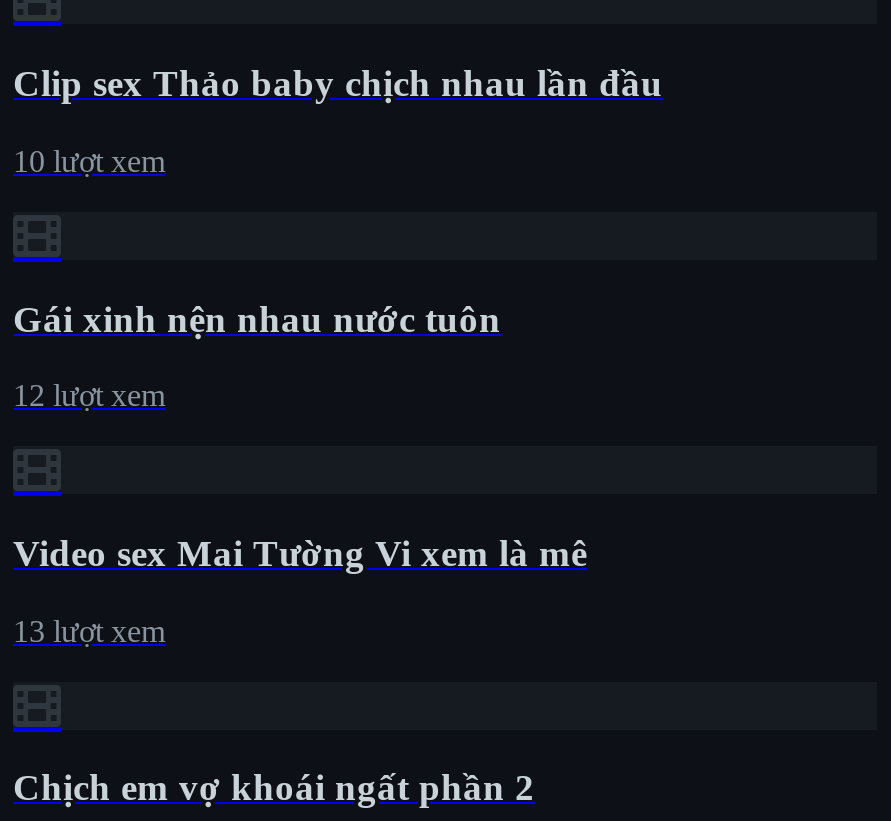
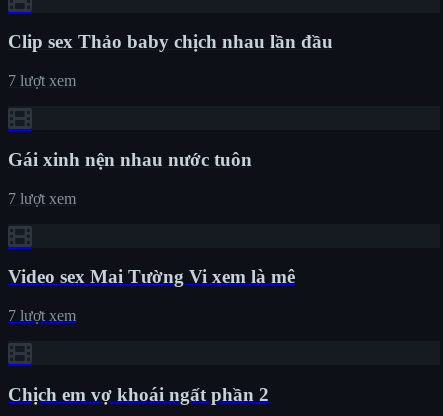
[13,144,165,178] 10 lượt xem -> [8,72,76,89] 7 lượt xem
[13,379,165,413] 12 lượt xem -> [8,190,76,207] 7 lượt xem
[13,614,165,648] 13 lượt xem -> [8,307,76,324] 7 lượt xem

